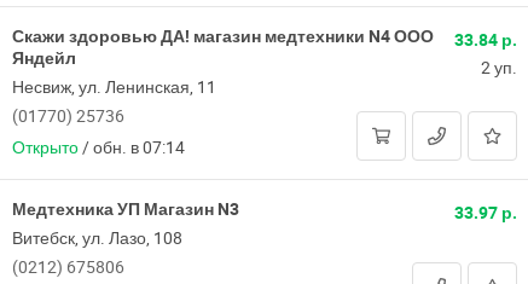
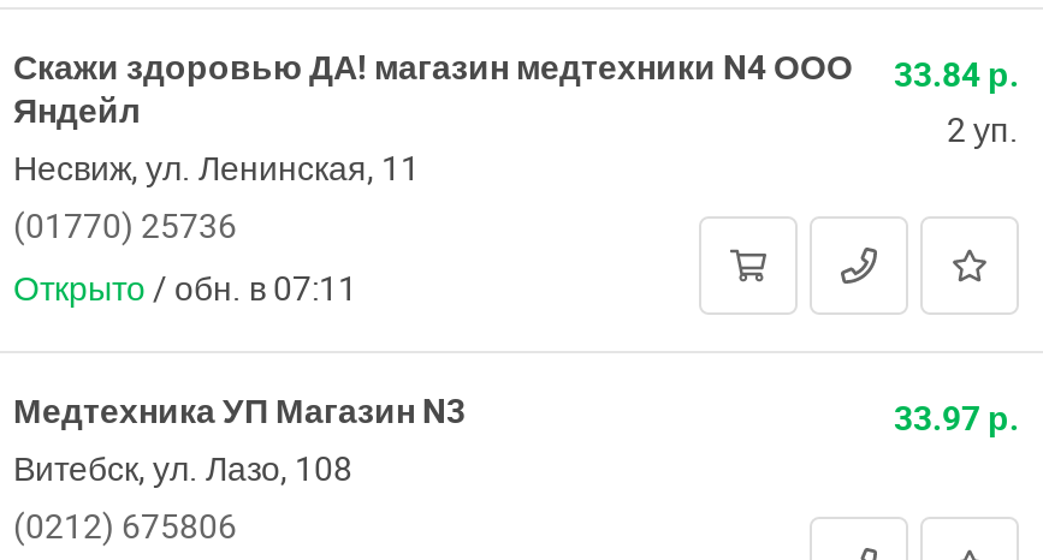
[12,136,185,159] Открыто / обн. в 07:14 -> [13,265,357,311] Открыто / обн. в 07:11

